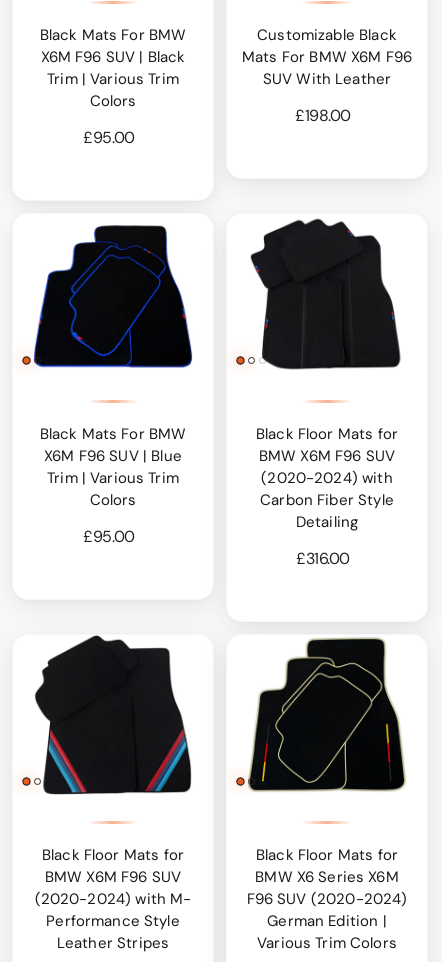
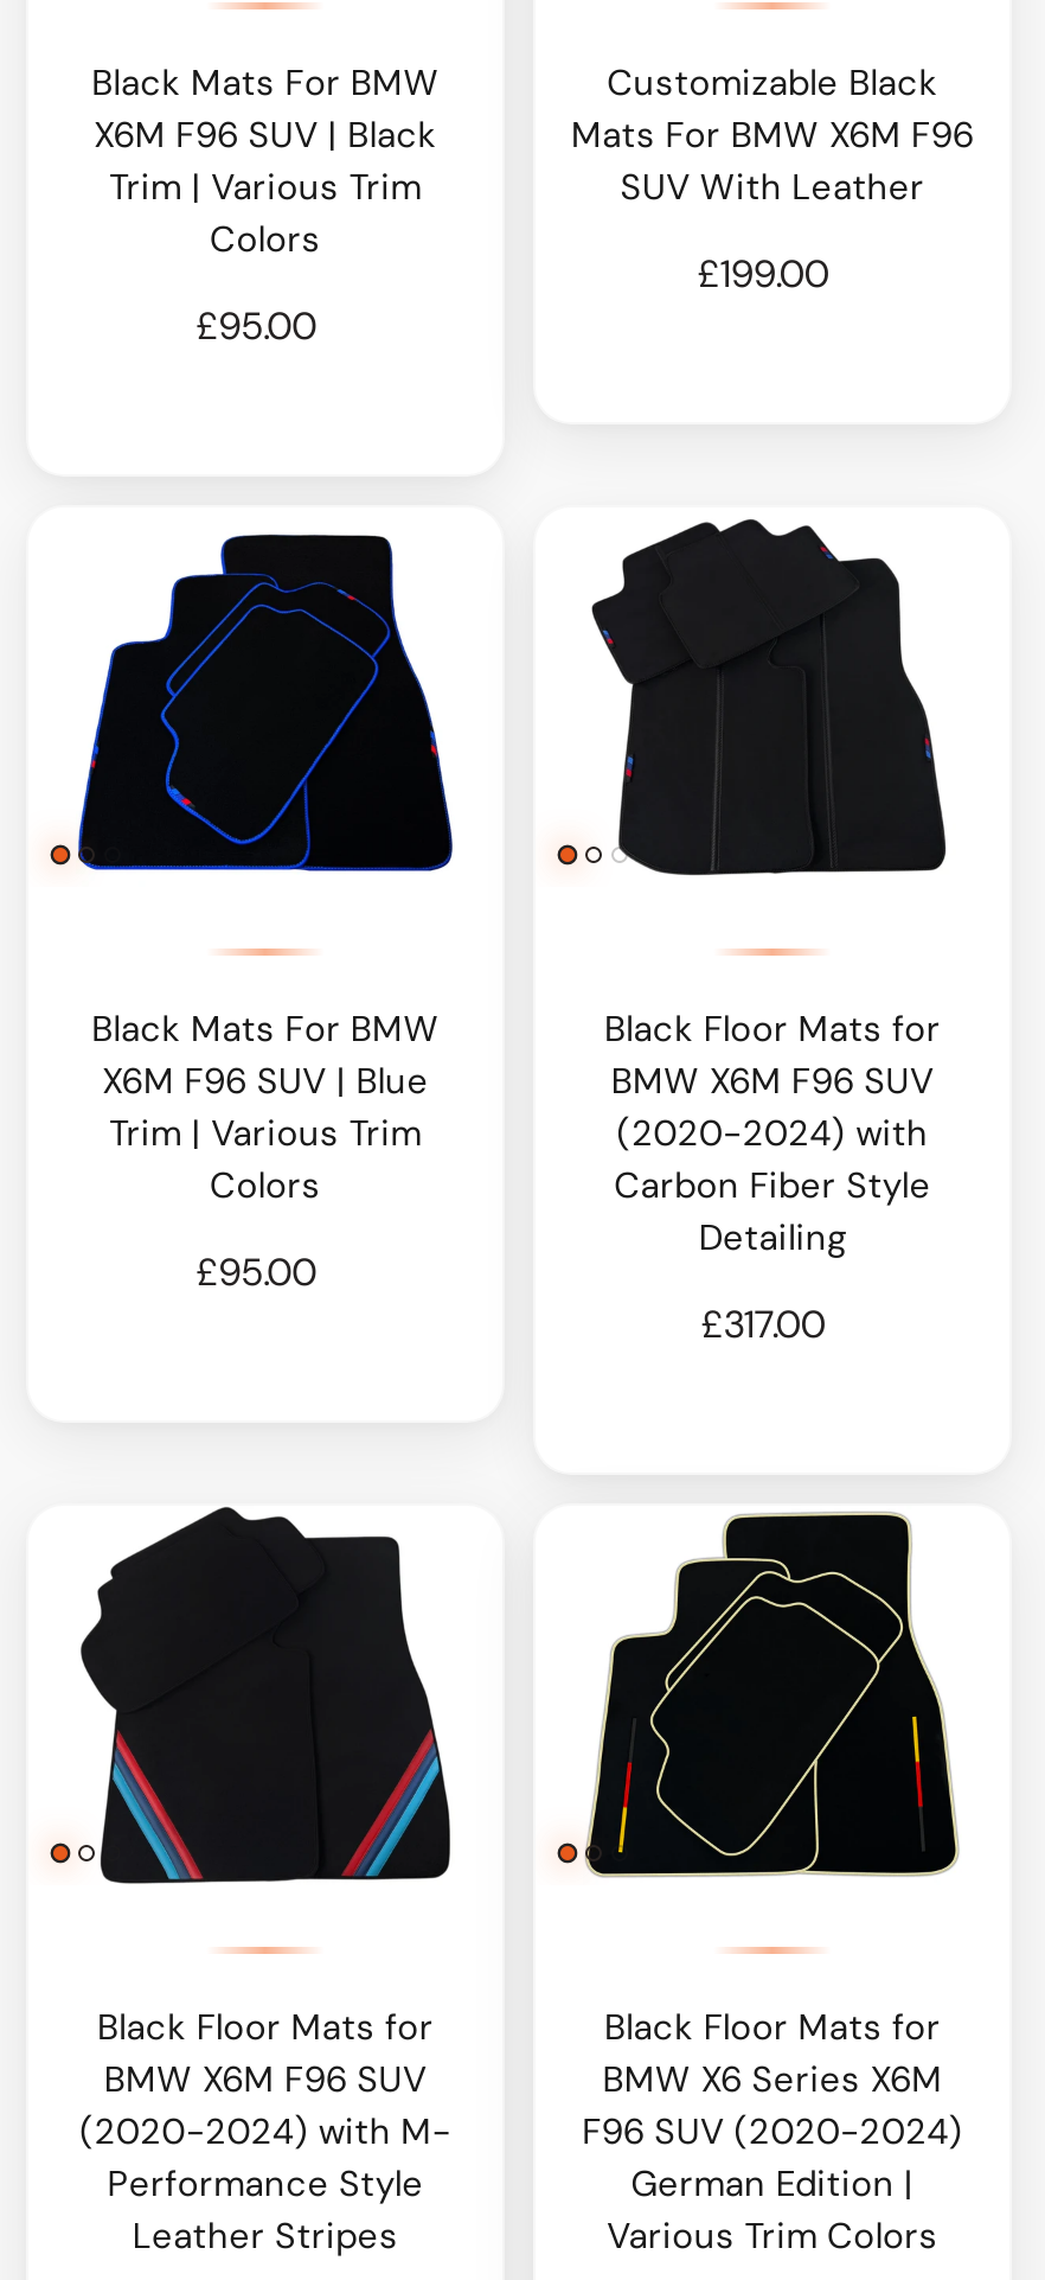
[295,105,351,126] £198.00 -> [697,250,829,299] £199.00
[296,548,350,569] £316.00 -> [701,1300,825,1350] £317.00

